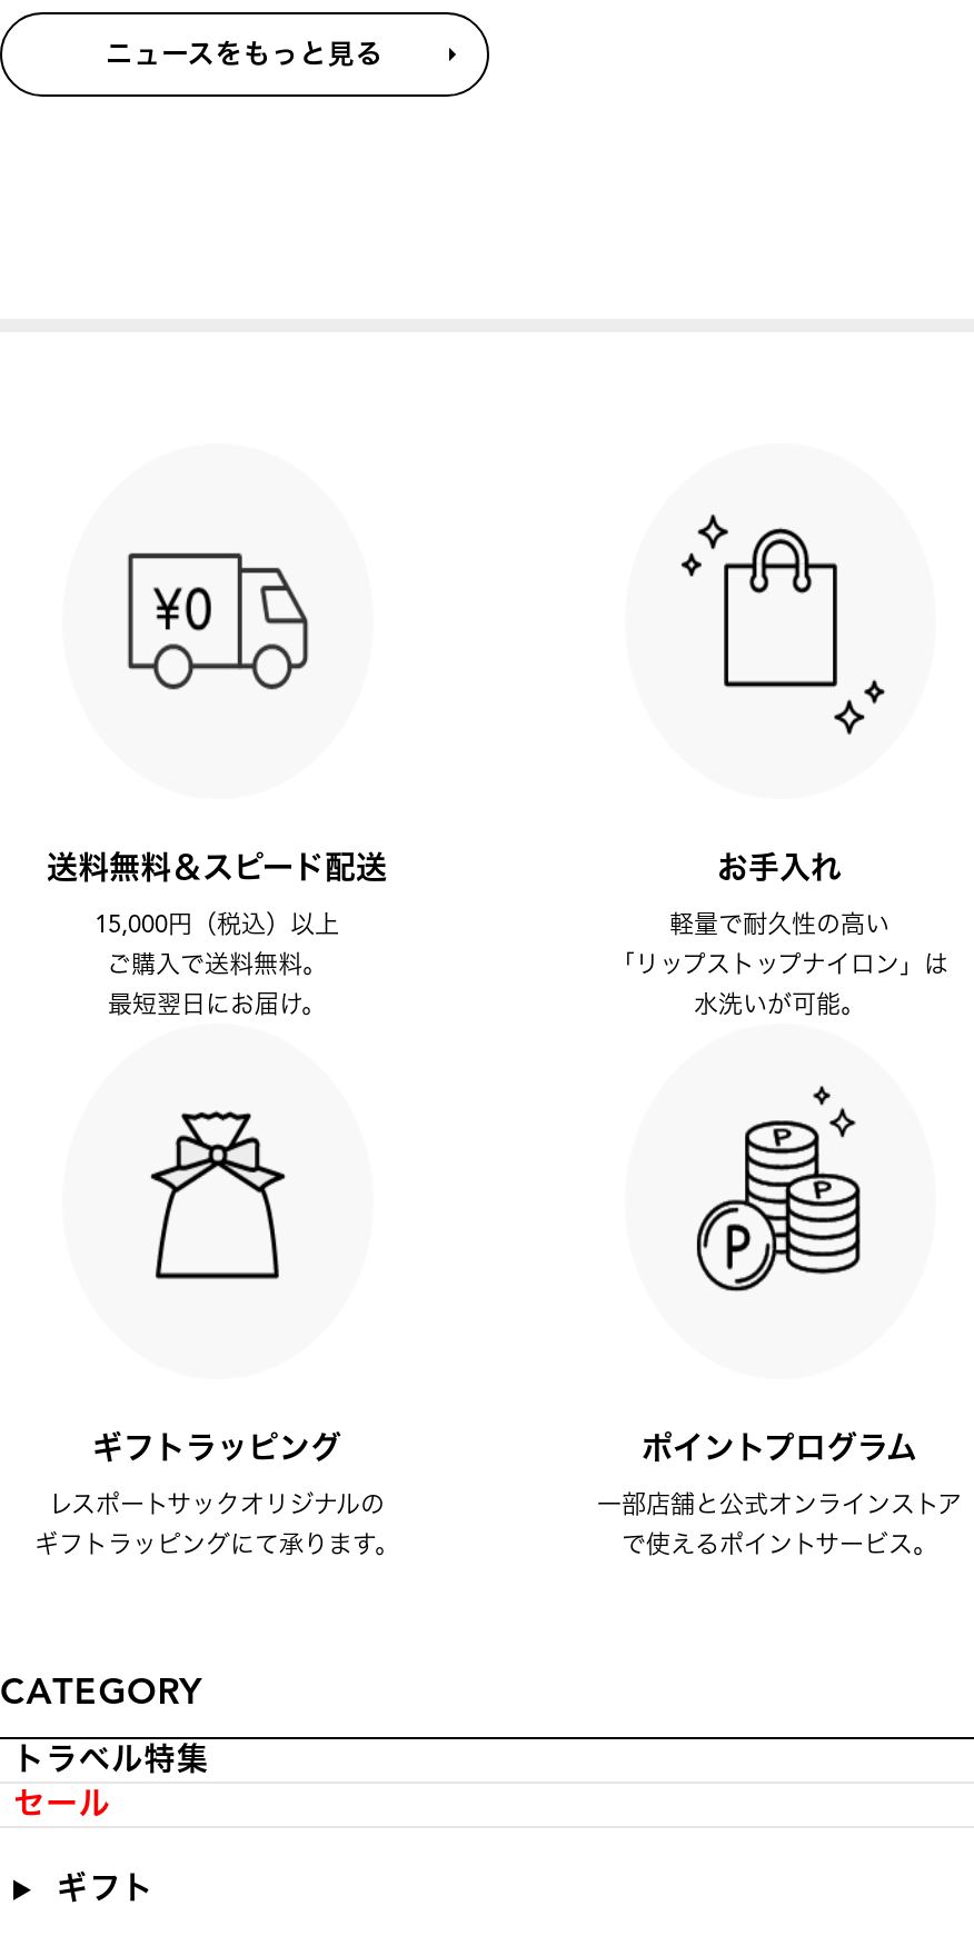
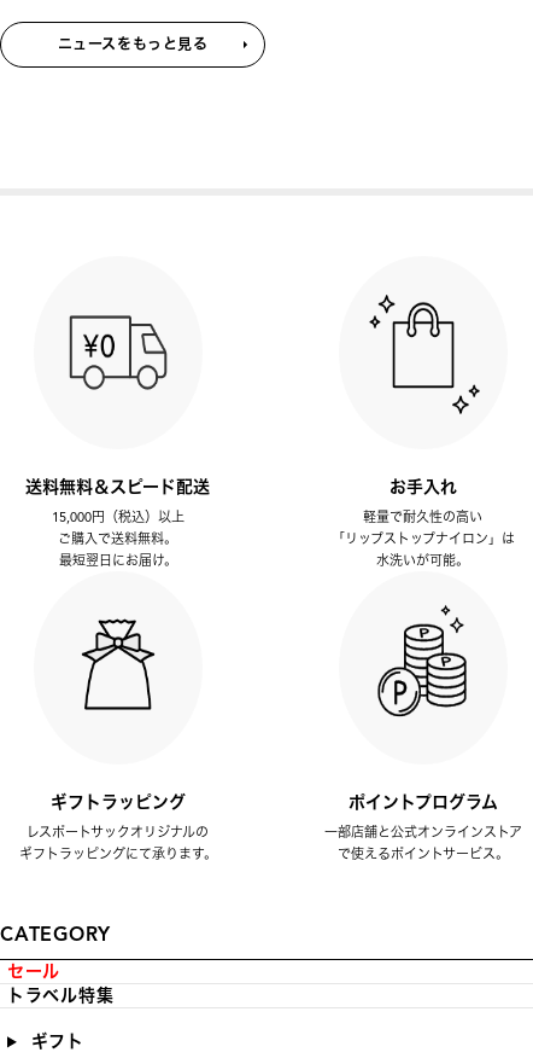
moved [13,1743,209,1780] -> [7,986,114,1007]: トラベル特集
moved [13,1787,111,1825] -> [7,962,60,982]: セール

